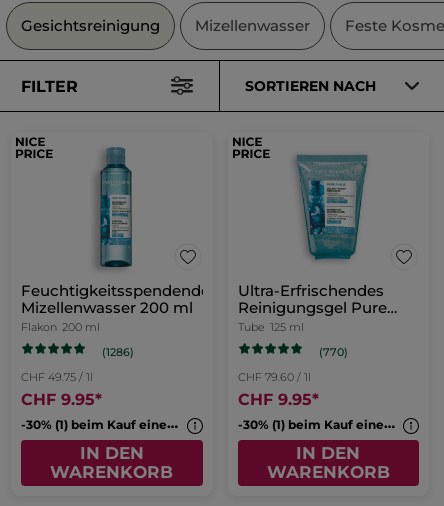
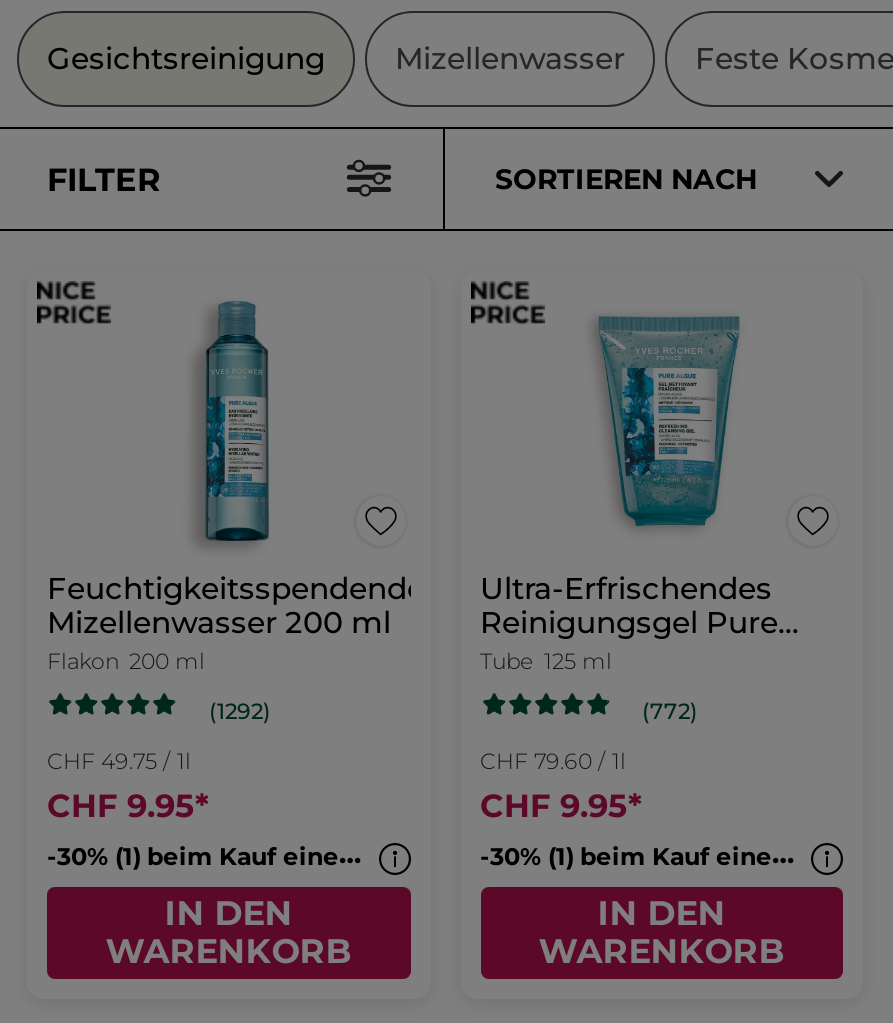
[102,344,134,358] (1286) -> [209,696,271,724] (1292)
[318,344,347,358] (770) -> [642,696,698,724] (772)

